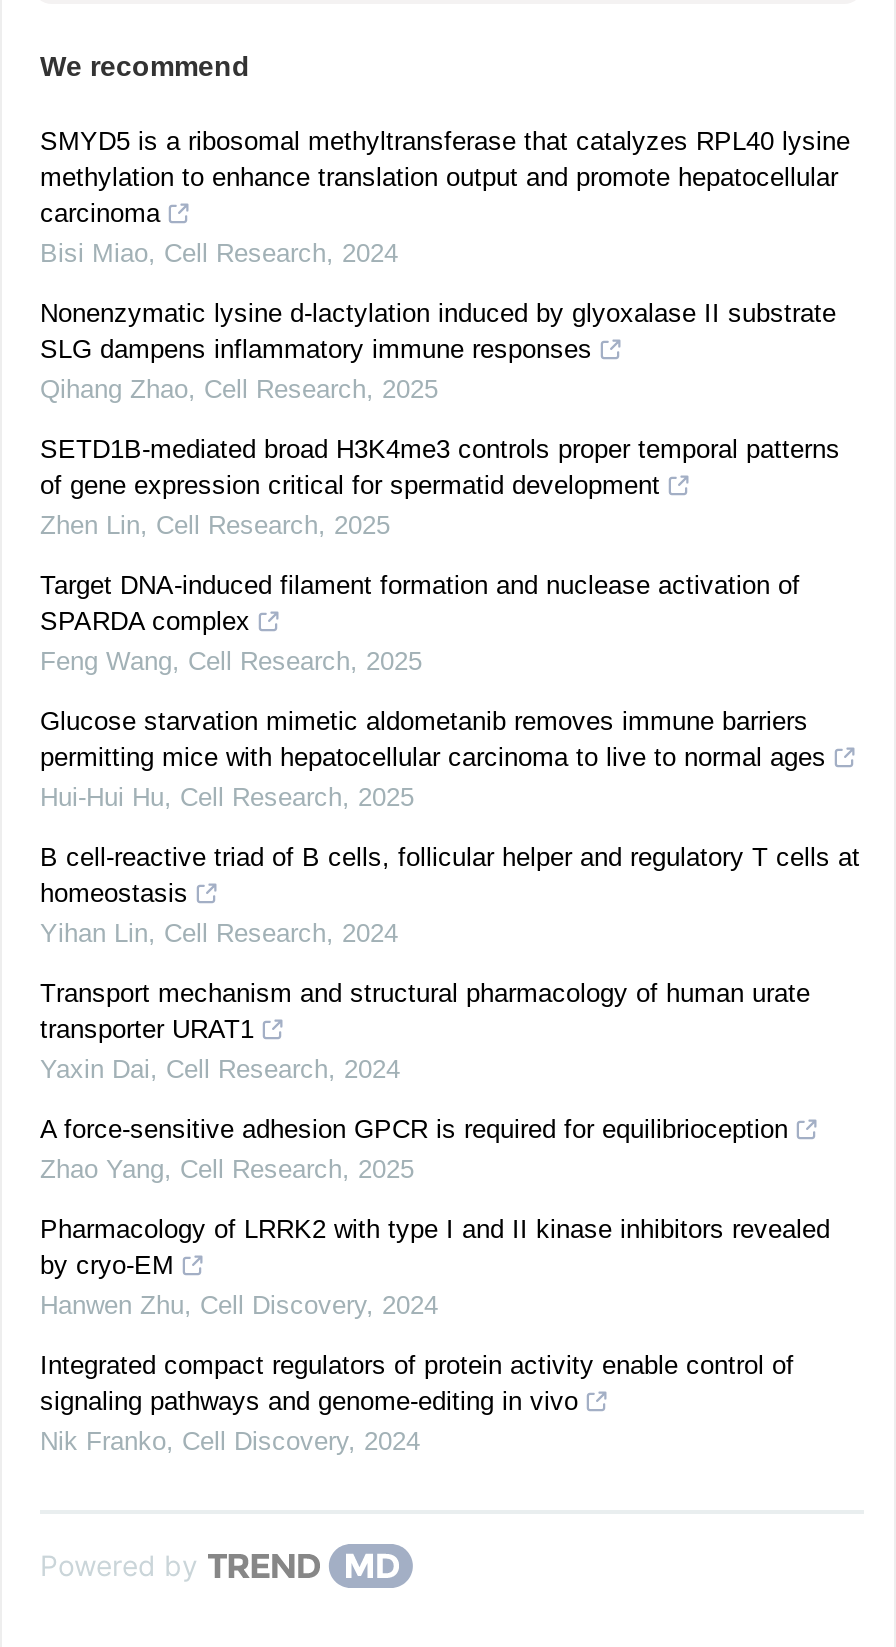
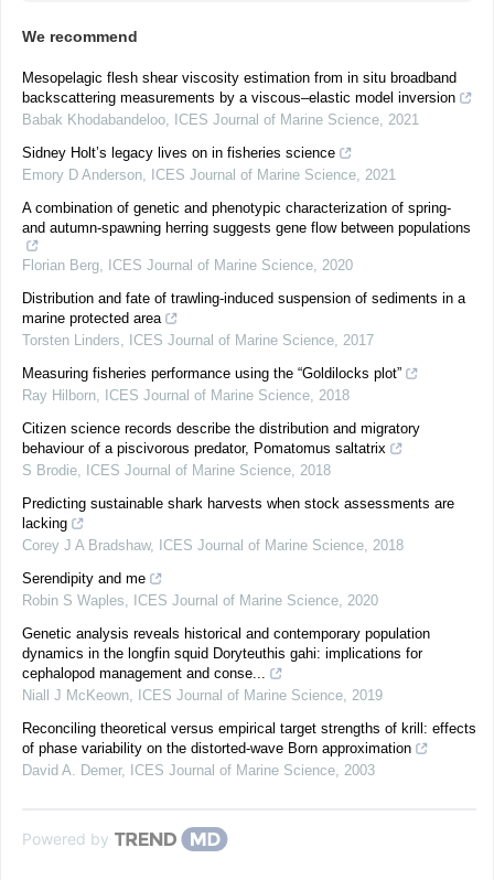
[40,126,860,1456] SMYD5 is a ribosomal methyltransferase that catalyzes RPL40 lysine | methylation to enhance translation output and promote hepatocellular | carcinoma | Bisi Miao, Cell Research, 2024 | Nonenzymatic lysine d-lactylation induced by glyoxalase II substrate | SLG dampens inflammatory immune responses | Qihang Zhao, Cell Research, 2025 | SETD1B-mediated broad H3K4me3 controls proper temporal patterns | of gene expression critical for spermatid development | Zhen Lin, Cell Research, 2025 | Target DNA-induced filament formation and nuclease activation of | SPARDA complex | Feng Wang, Cell Research, 2025 | Glucose starvation mimetic aldometanib removes immune barriers | permitting mice with hepatocellular carcinoma to live to normal ages | Hui-Hui Hu, Cell Research, 2025 | B cell-reactive triad of B cells, follicular helper and regulatory T cells at | homeostasis | Yihan Lin, Cell Research, 2024 | Transport mechanism and structural pharmacology of human urate | transporter URAT1 | Yaxin Dai, Cell Research, 2024 | A force-sensitive adhesion GPCR is required for equilibrioception | Zhao Yang, Cell Research, 2025 | Pharmacology of LRRK2 with type I and II kinase inhibitors revealed | by cryo-EM | Hanwen Zhu, Cell Discovery, 2024 | Integrated compact regulators of protein activity enable control of | signaling pathways and genome-editing in vivo | Nik Franko, Cell Discovery, 2024 -> [22,69,476,779] Mesopelagic flesh shear viscosity estimation from in situ broadband | backscattering measurements by a viscous–elastic model inversion | Babak Khodabandeloo, ICES Journal of Marine Science, 2021 | Sidney Holt’s legacy lives on in fisheries science | Emory D Anderson, ICES Journal of Marine Science, 2021 | A combination of genetic and phenotypic characterization of spring- | and autumn-spawning herring suggests gene flow between populations | Florian Berg, ICES Journal of Marine Science, 2020 | Distribution and fate of trawling-induced suspension of sediments in a | marine protected area | Torsten Linders, ICES Journal of Marine Science, 2017 | Measuring fisheries performance using the “Goldilocks plot” | Ray Hilborn, ICES Journal of Marine Science, 2018 | Citizen science records describe the distribution and migratory | behaviour of a piscivorous predator, Pomatomus saltatrix | S Brodie, ICES Journal of Marine Science, 2018 | Predicting sustainable shark harvests when stock assessments are | lacking | Corey J A Bradshaw, ICES Journal of Marine Science, 2018 | Serendipity and me | Robin S Waples, ICES Journal of Marine Science, 2020 | Genetic analysis reveals historical and contemporary population | dynamics in the longfin squid Doryteuthis gahi: implications for | cephalopod management and conse... | Niall J McKeown, ICES Journal of Marine Science, 2019 | Reconciling theoretical versus empirical target strengths of krill: effects | of phase variability on the distorted-wave Born approximation | David A. Demer, ICES Journal of Marine Science, 2003

